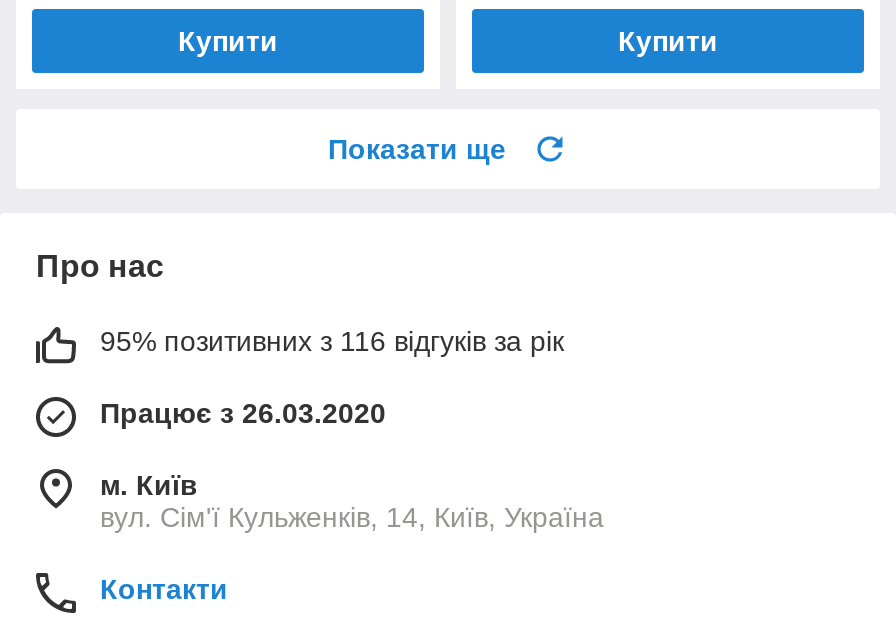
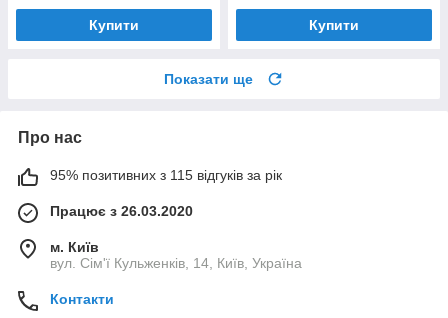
[100,325,564,357] 95% позитивних з 116 відгуків за рік -> [50,167,282,183] 95% позитивних з 115 відгуків за рік

